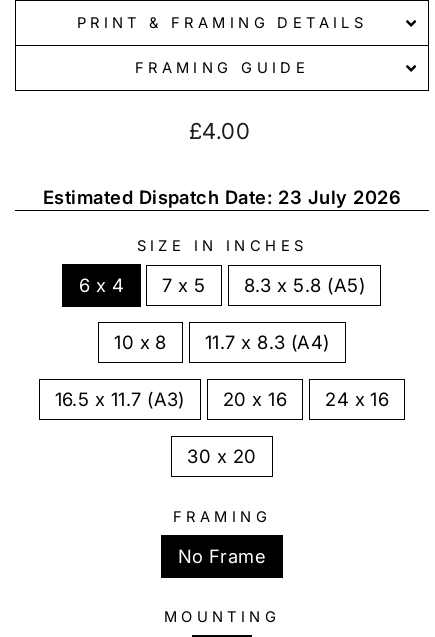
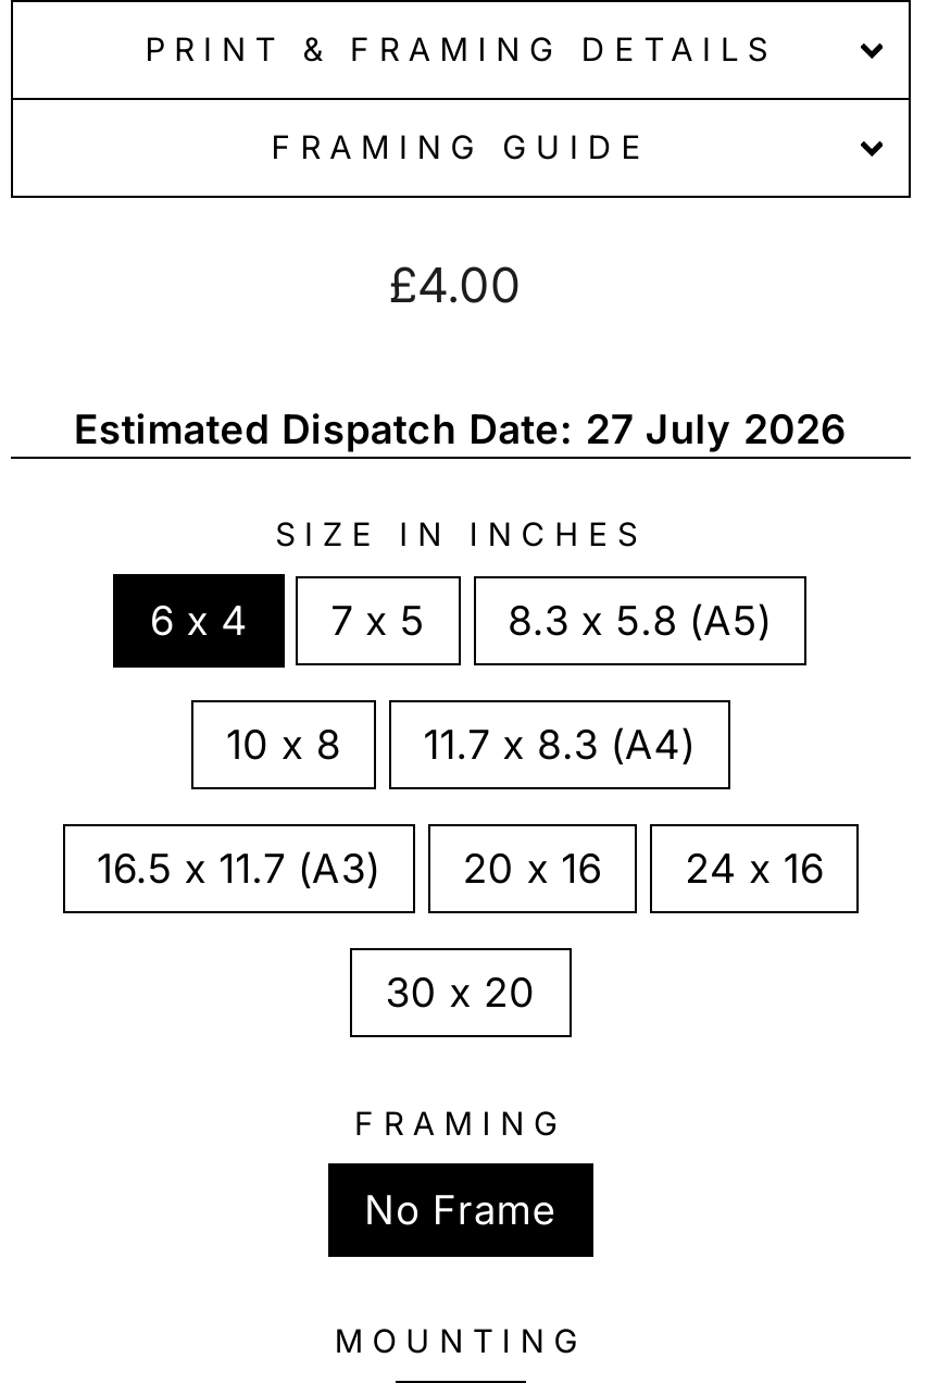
[43,186,401,208] Estimated Dispatch Date: 23 July 2026 -> [74,405,848,453] Estimated Dispatch Date: 27 July 2026

